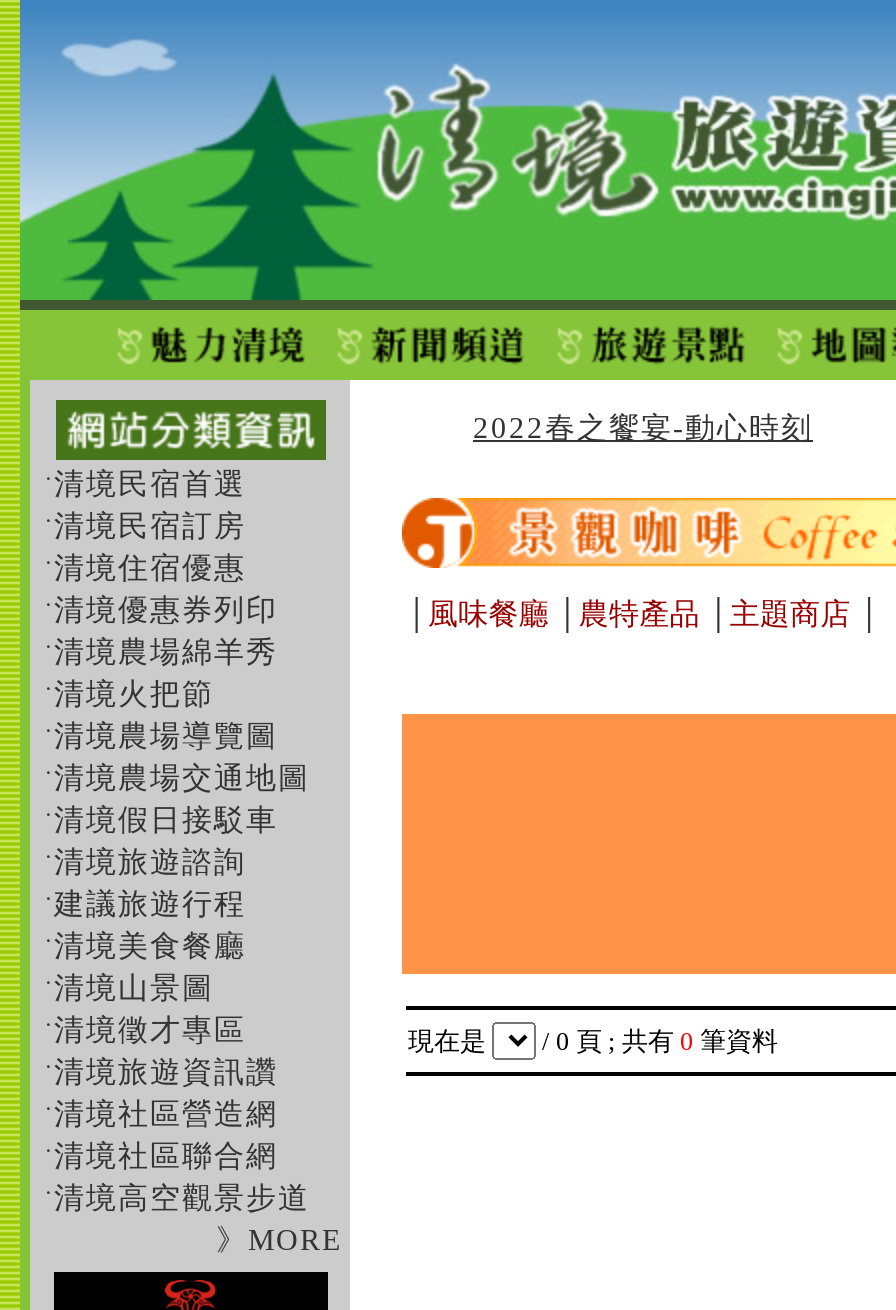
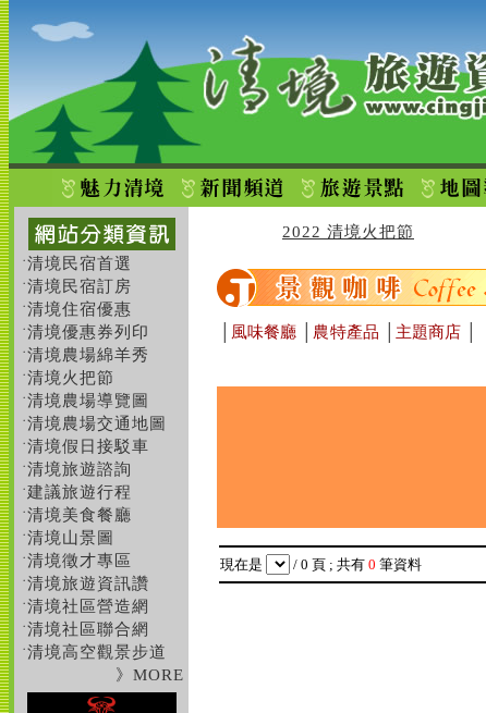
[473,412,813,444] 2022春之饗宴-動心時刻 -> [282,223,414,241] 2022 清境火把節

